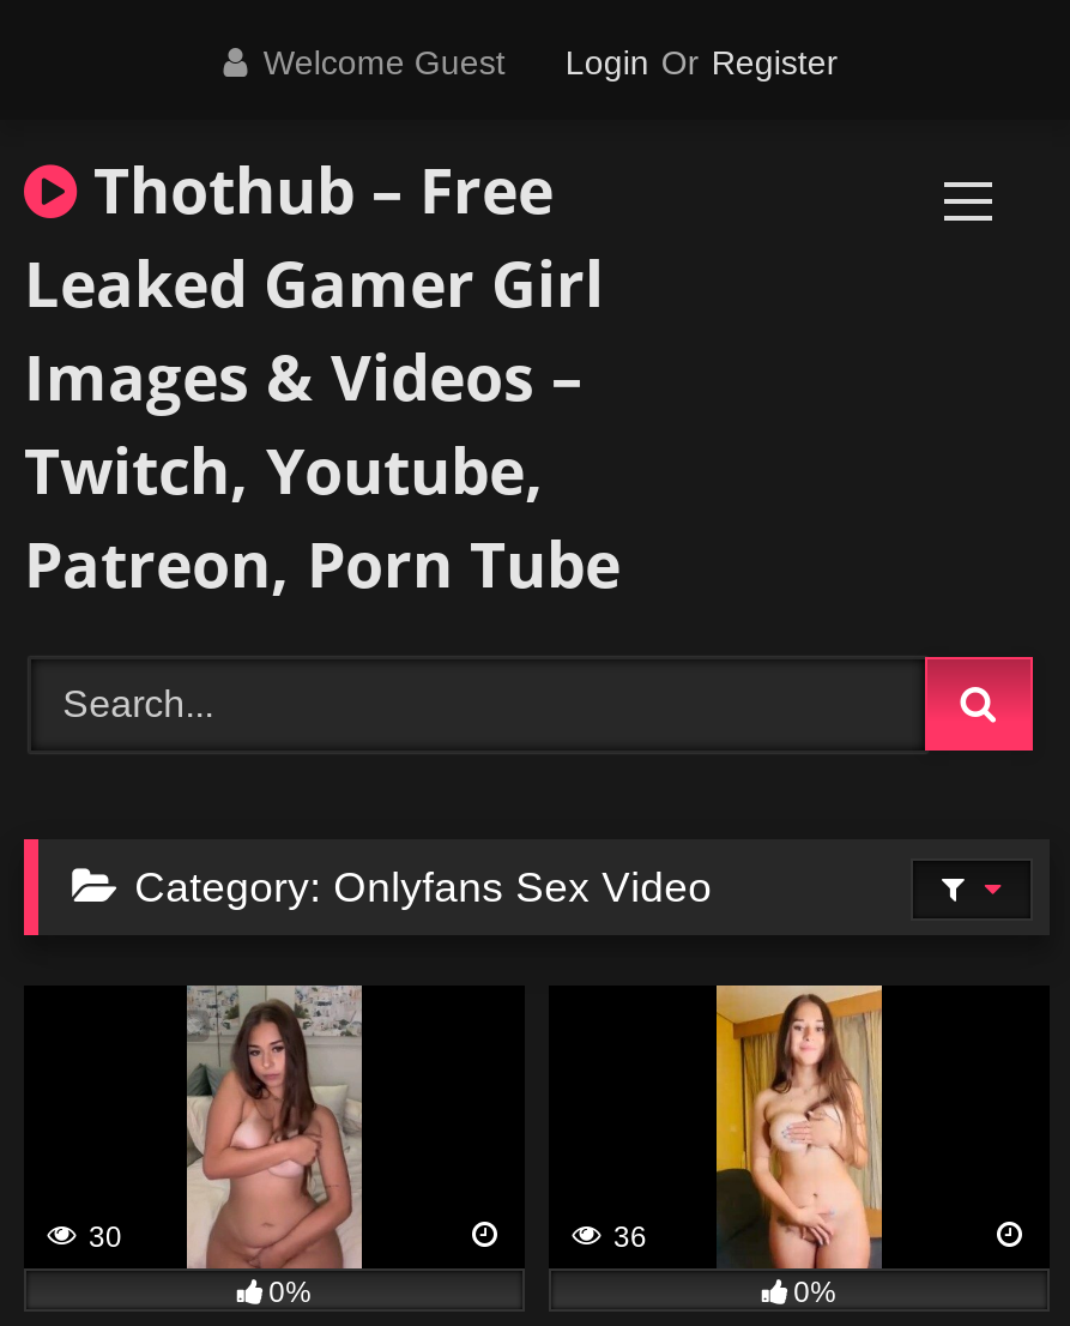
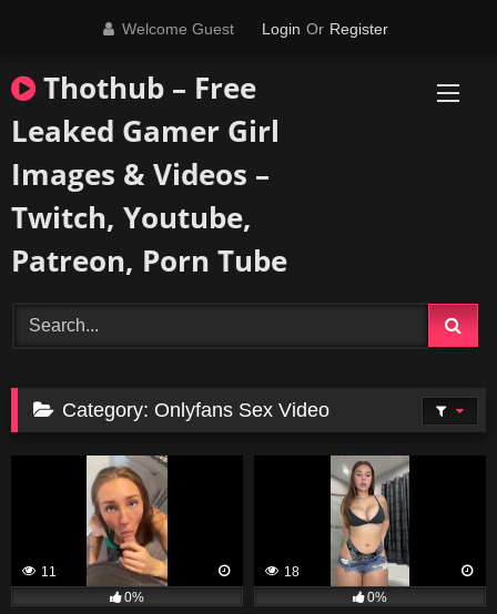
[81,986,364,1268] [image] | 30 -> [38,456,169,585] [image] | 11
[606,986,884,1271] [image] | 36 -> [281,456,410,587] [image] | 18

